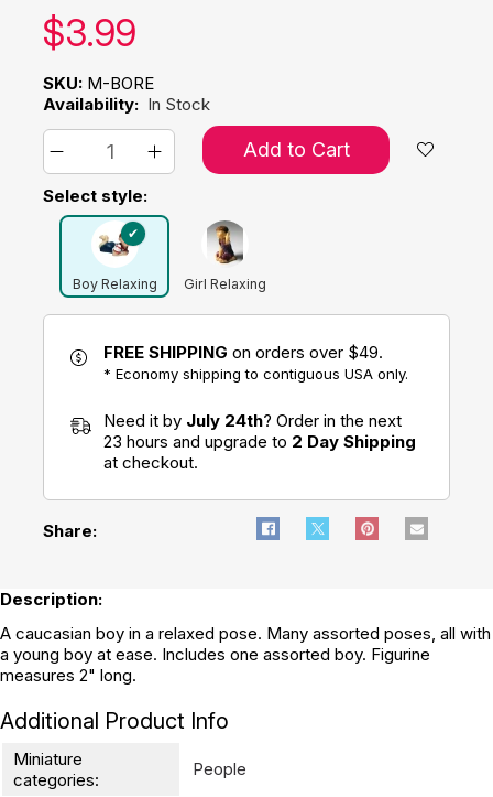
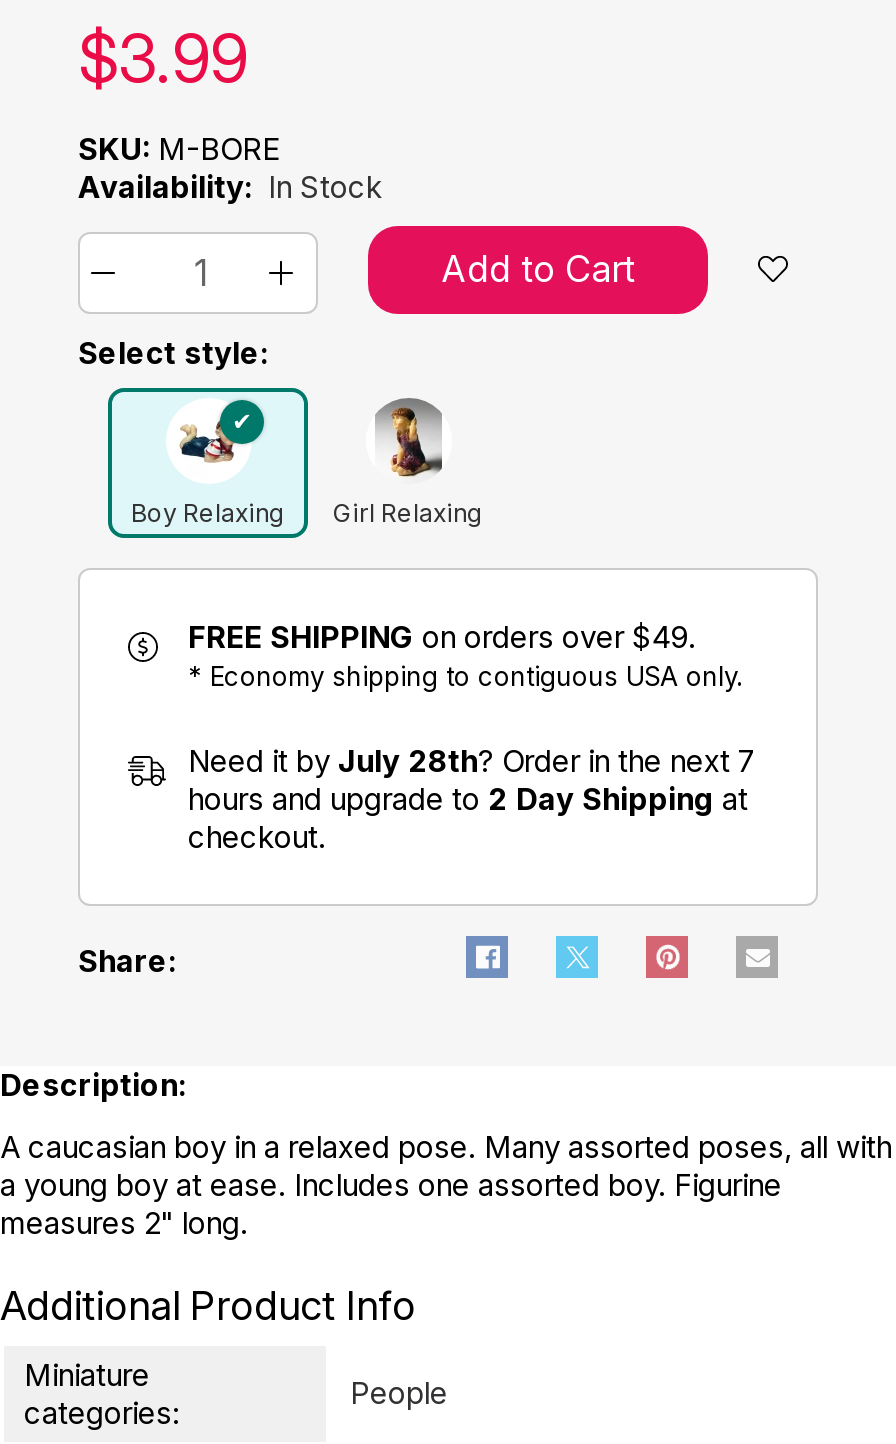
[103,410,416,472] Need it by July 24th? Order in the next | 23 hours and upgrade to 2 Day Shipping | at checkout. -> [188,741,756,855] Need it by July 28th? Order in the next 7 | hours and upgrade to 2 Day Shipping at | checkout.

